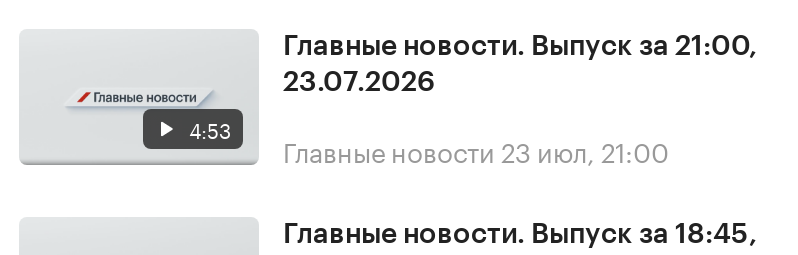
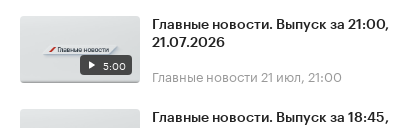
[283,70,435,98] 23.07.2026 -> [152,36,225,50] 21.07.2026
[183,113,231,145] 4:53 -> [100,57,126,73] 5:00
[283,129,669,169] Главные новости 23 июл, 21:00 -> [152,65,342,85] Главные новости 21 июл, 21:00

